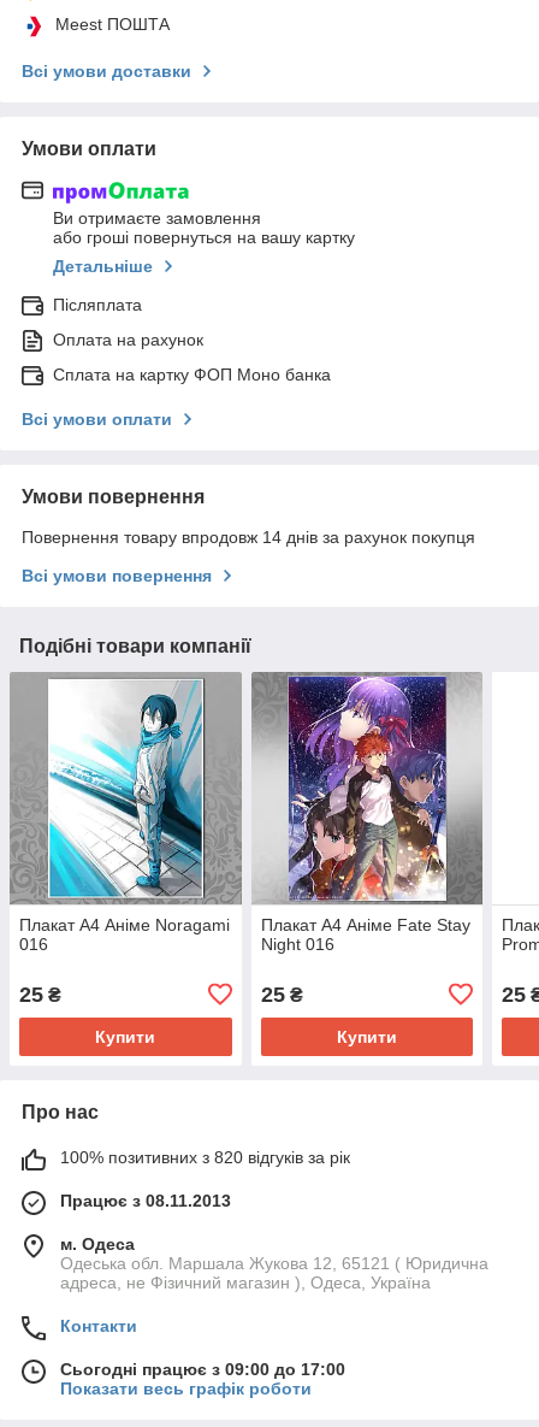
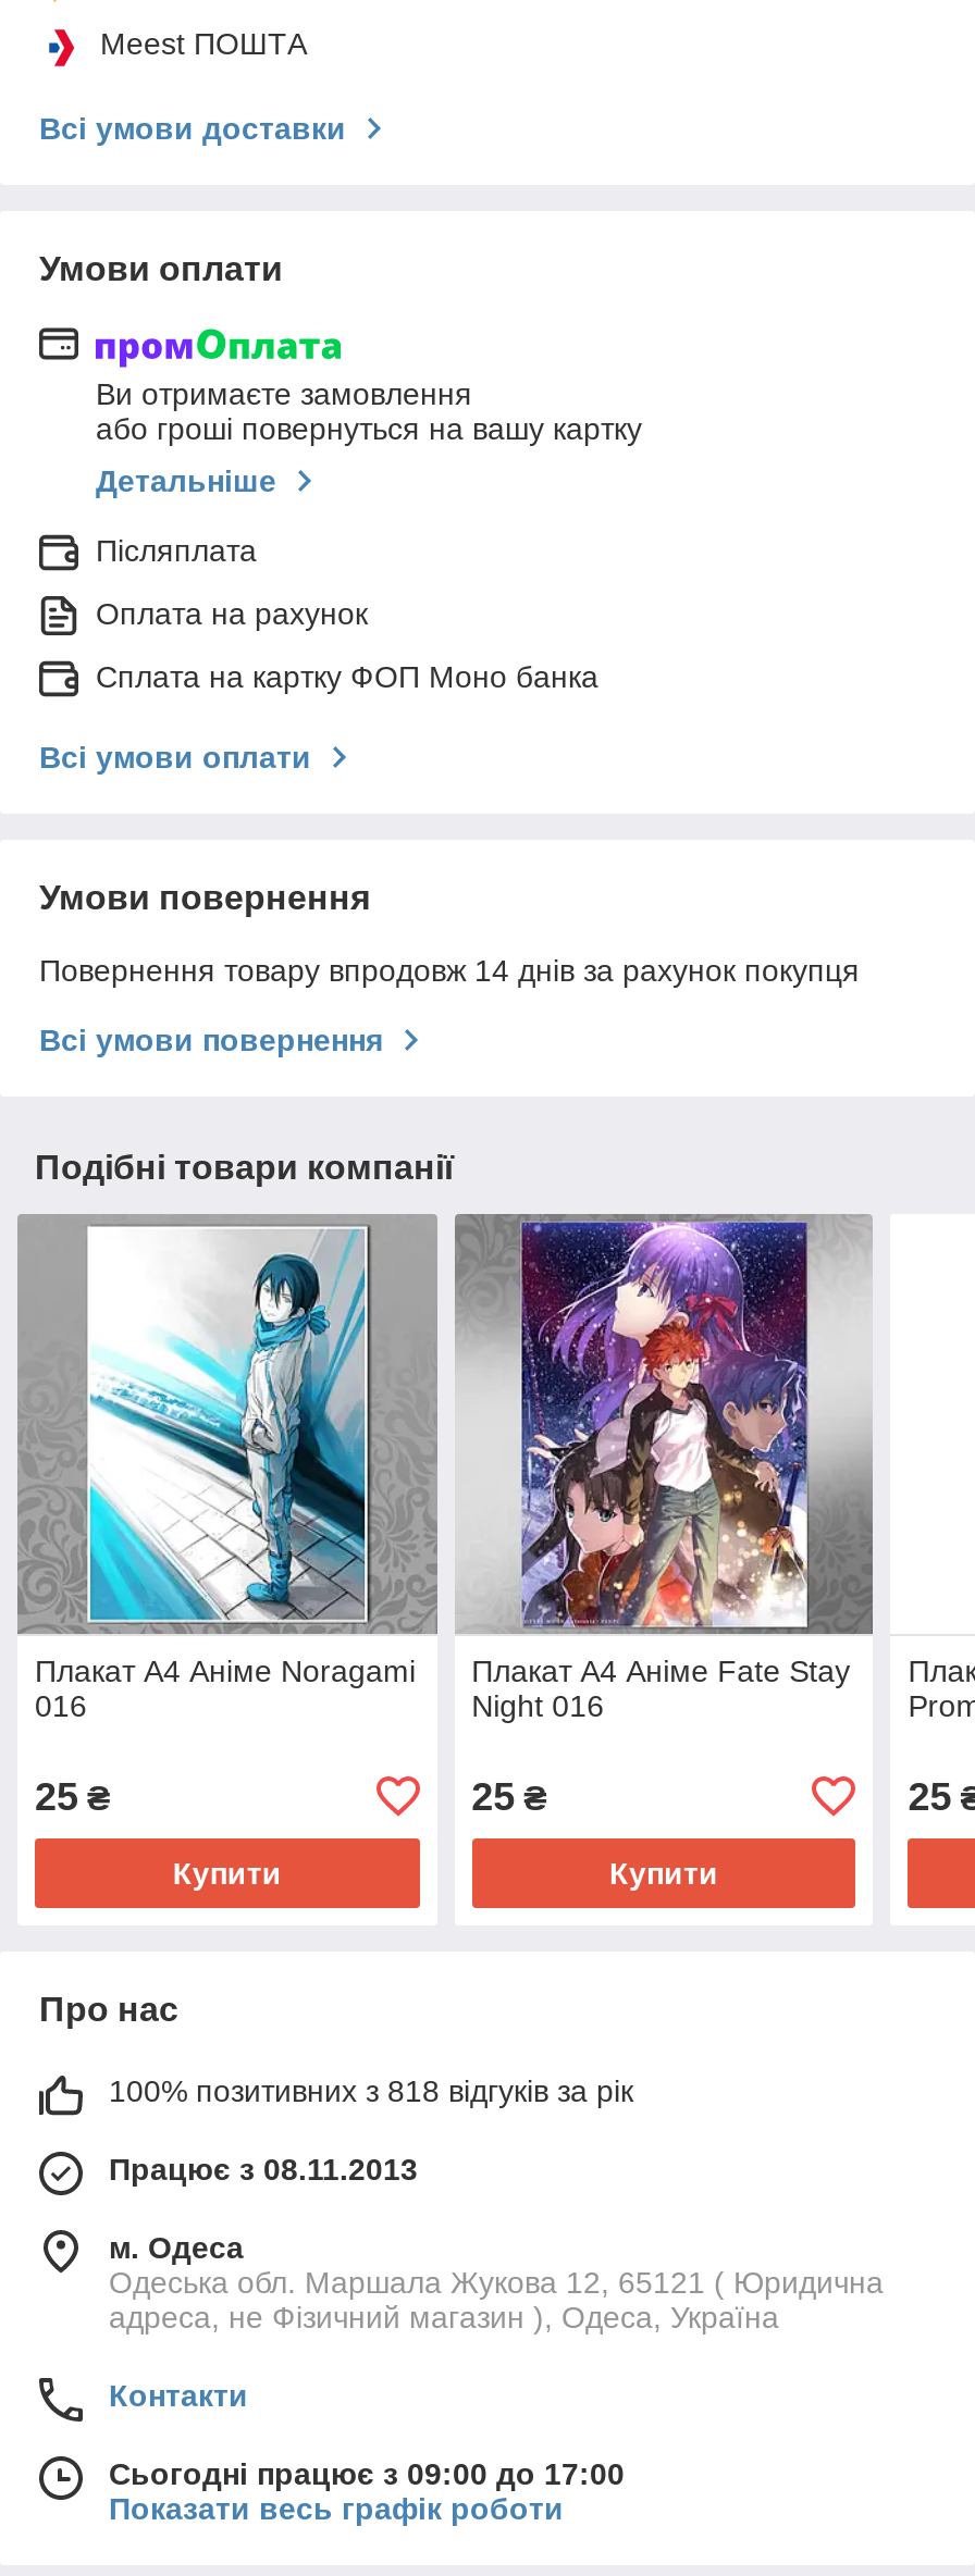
[60,1147,350,1167] 100% позитивних з 820 відгуків за рік -> [109,2073,633,2108] 100% позитивних з 818 відгуків за рік

